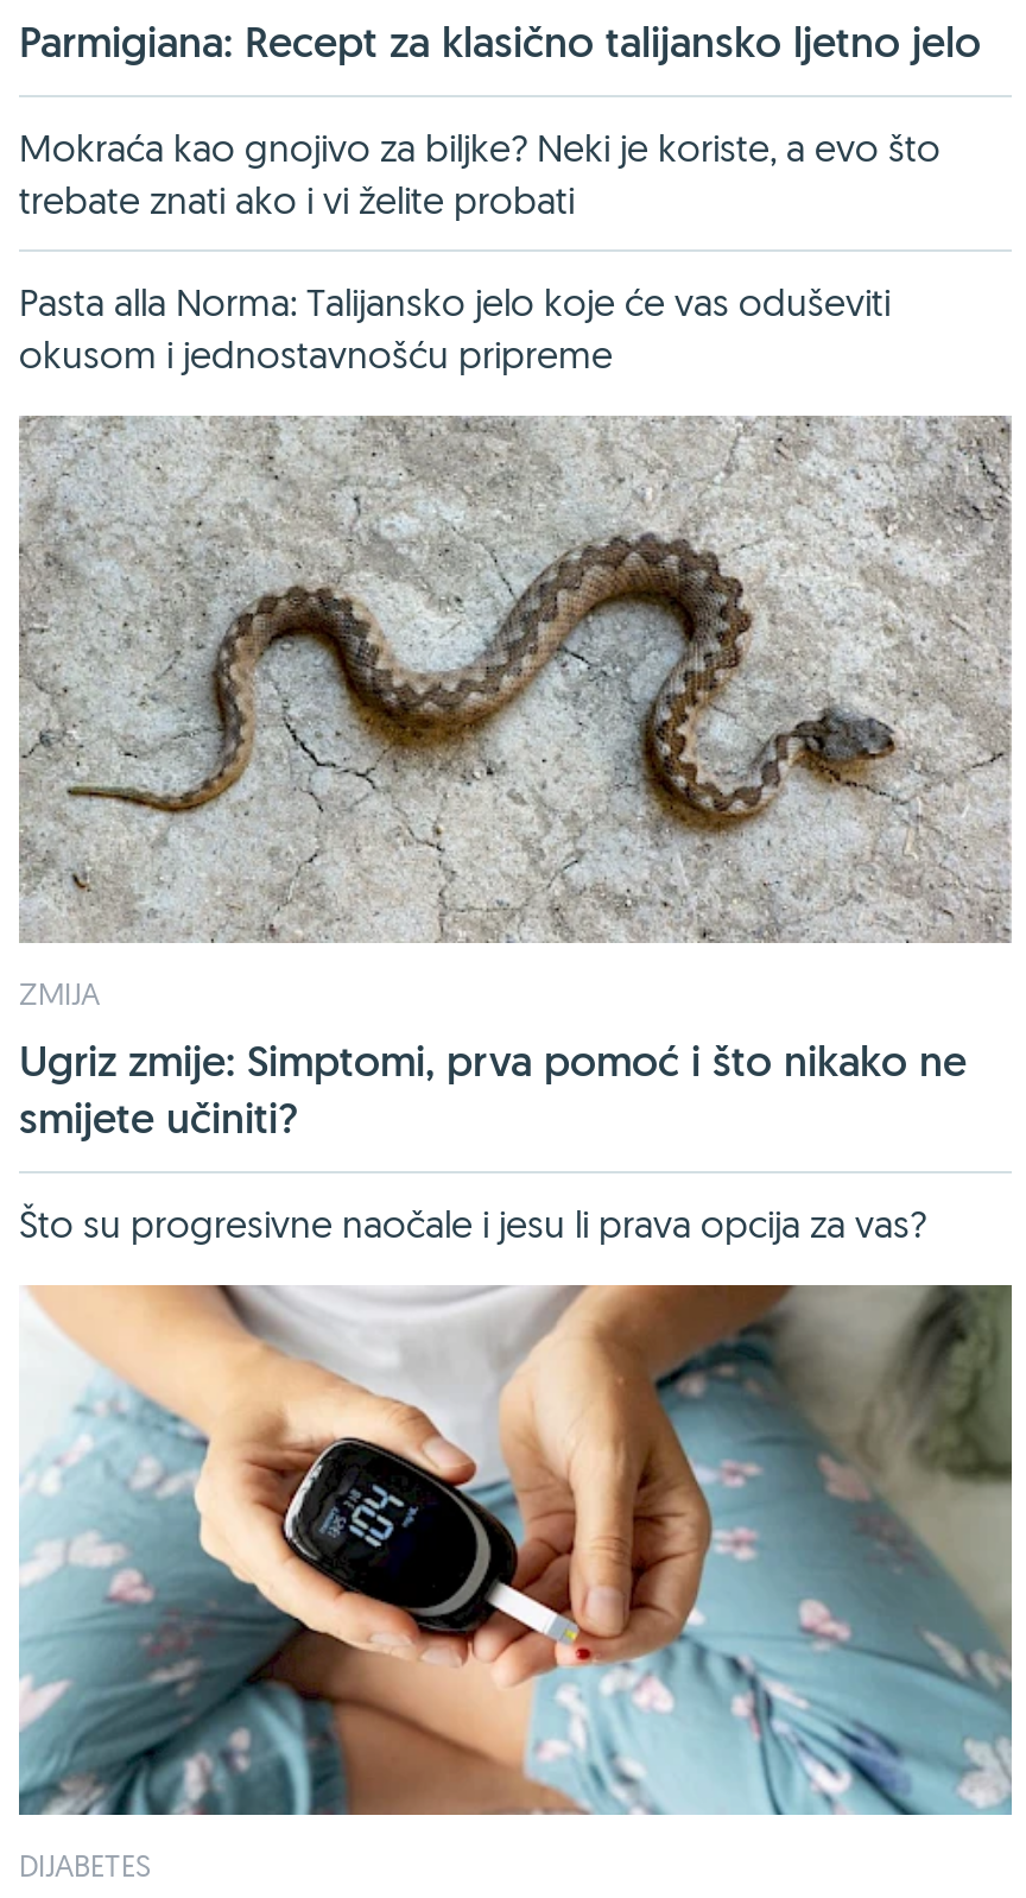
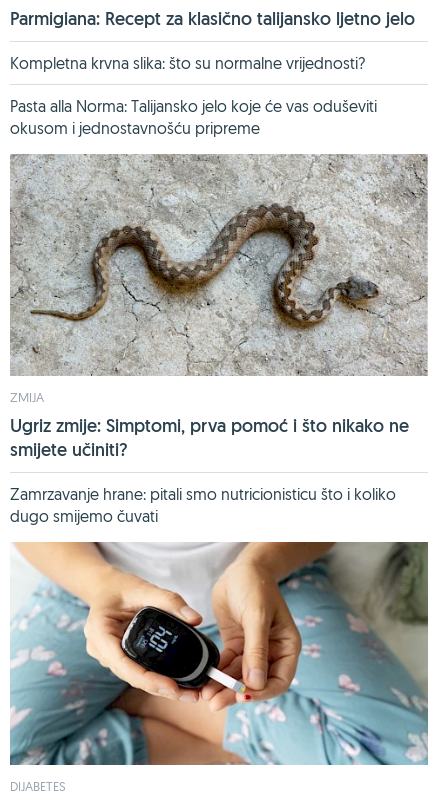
[19,123,940,222] Mokraća kao gnojivo za biljke? Neki je koriste, a evo što | trebate znati ako i vi želite probati -> [10,53,365,73] Kompletna krvna slika: što su normalne vrijednosti?
moved [17,277,1014,1146] -> [9,96,429,461]: [image] | Pasta alla Norma: Talijansko jelo koje će vas oduševiti | okusom i jednostavnošću pripreme | ZMIJA | Ugriz zmije: Simptomi, prva pomoć i što nikako ne | smijete učiniti?
[19,1201,926,1248] Što su progresivne naočale i jesu li prava opcija za vas? -> [10,484,396,526] Zamrzavanje hrane: pitali smo nutricionisticu što i koliko | dugo smijemo čuvati

